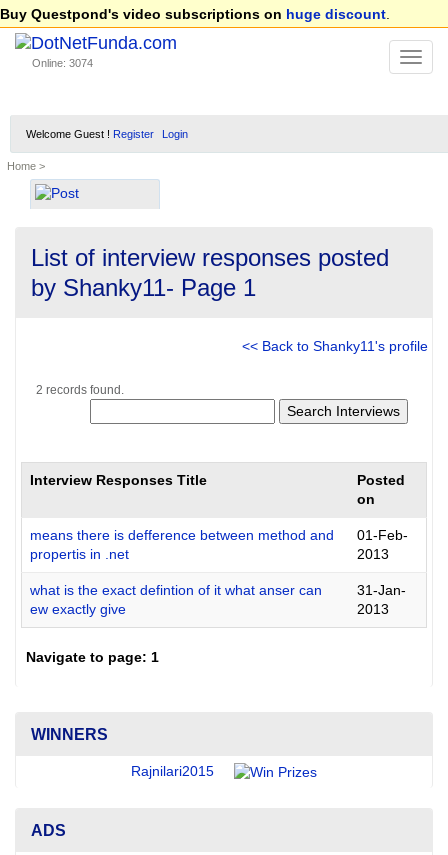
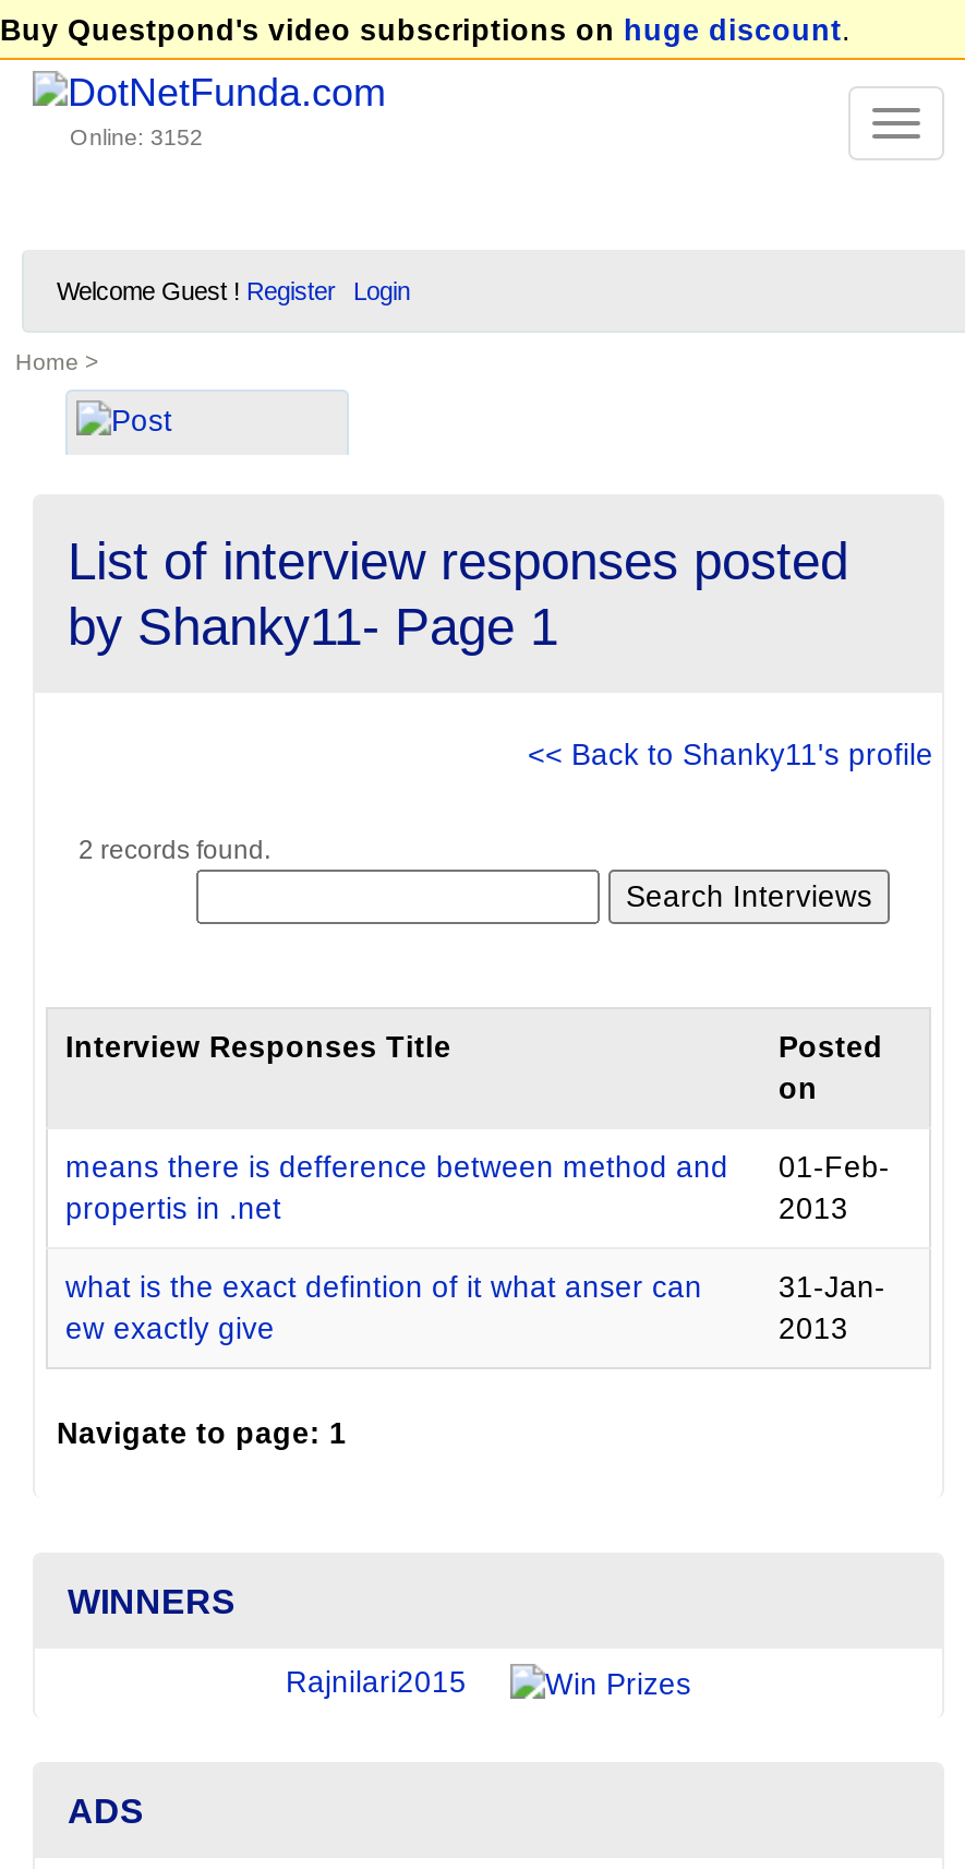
[32,57,93,69] Online: 3074 -> [70,124,203,150] Online: 3152

